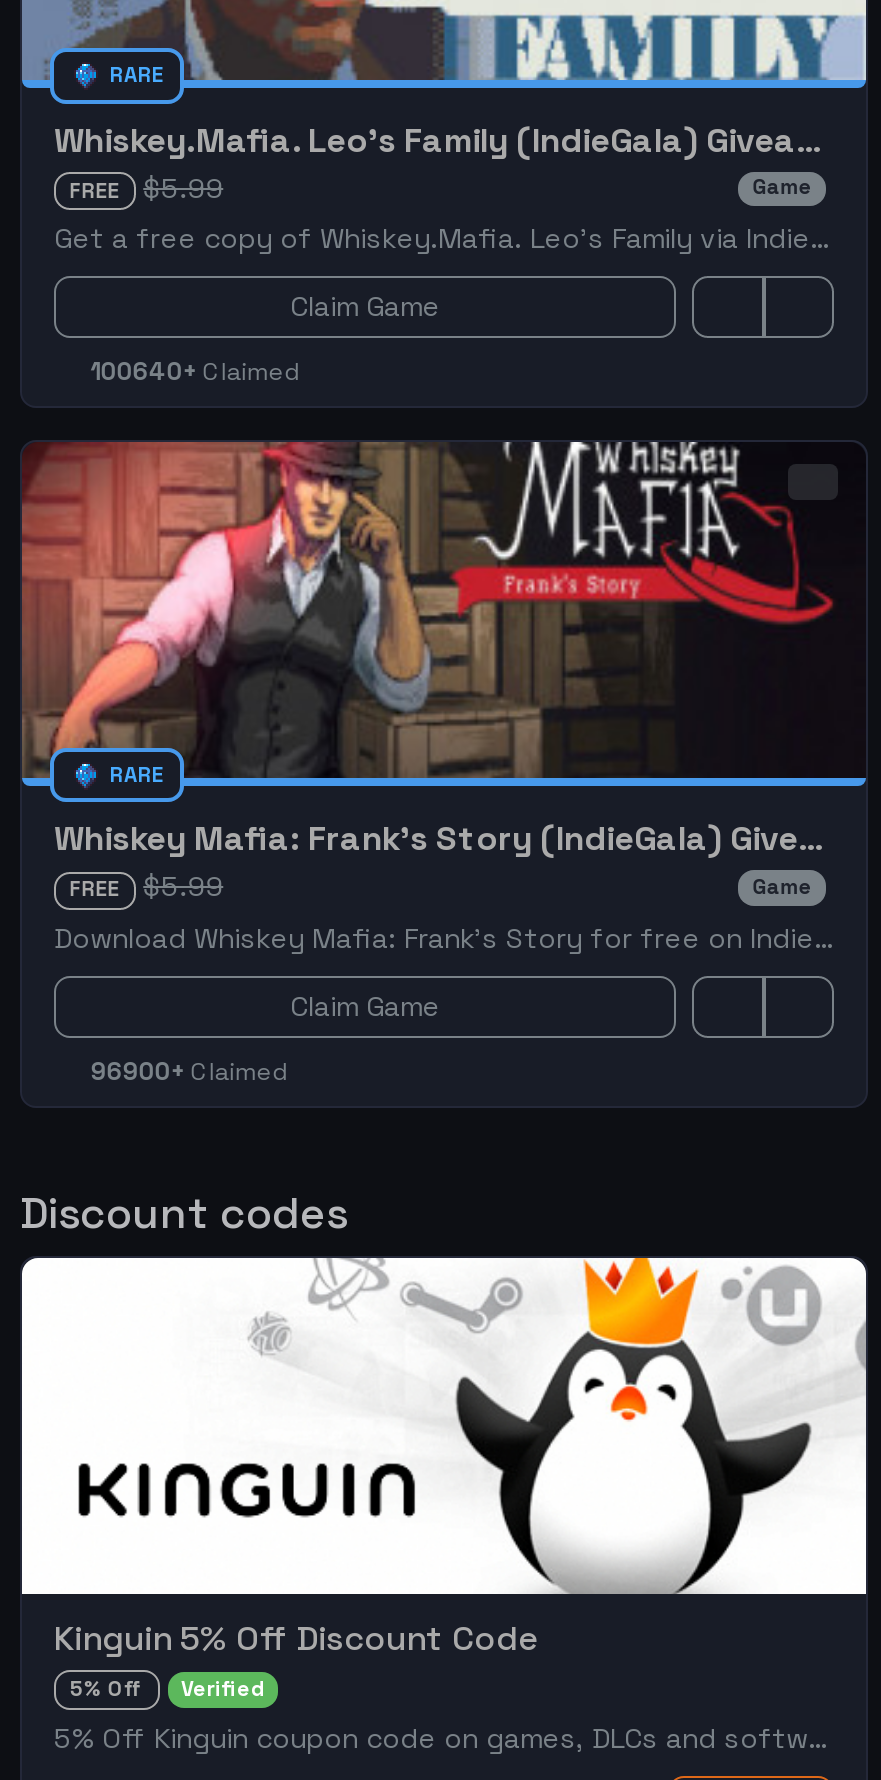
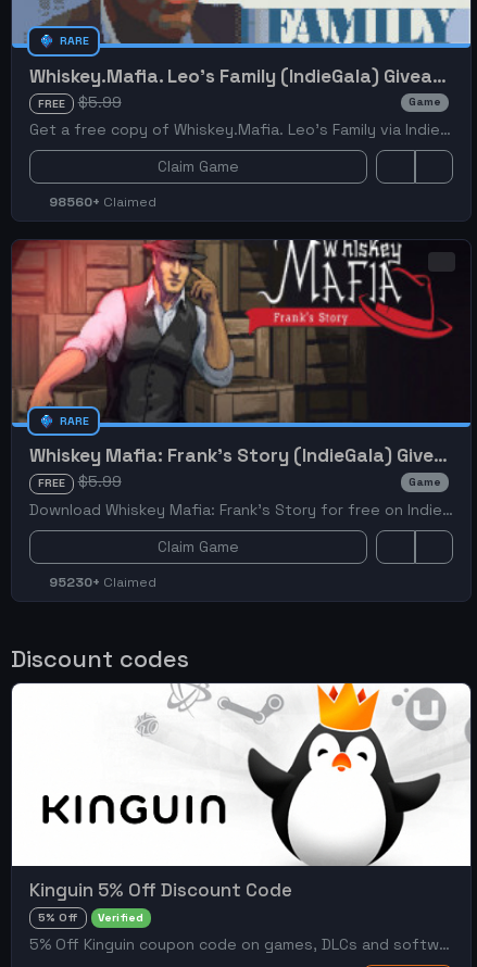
[91,357,301,389] 100640+ Claimed -> [49,194,157,211] 98560+ Claimed
[91,1056,289,1088] 96900+ Claimed -> [49,574,157,591] 95230+ Claimed

